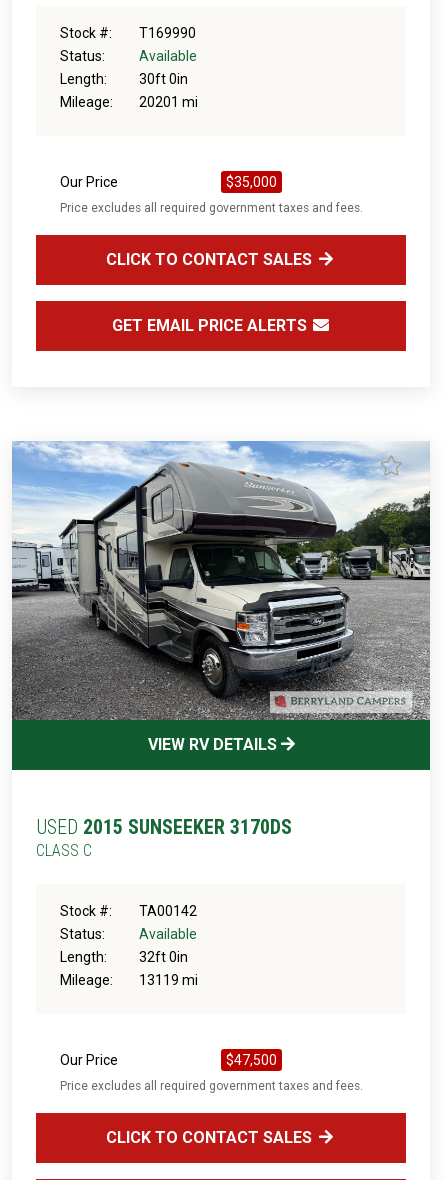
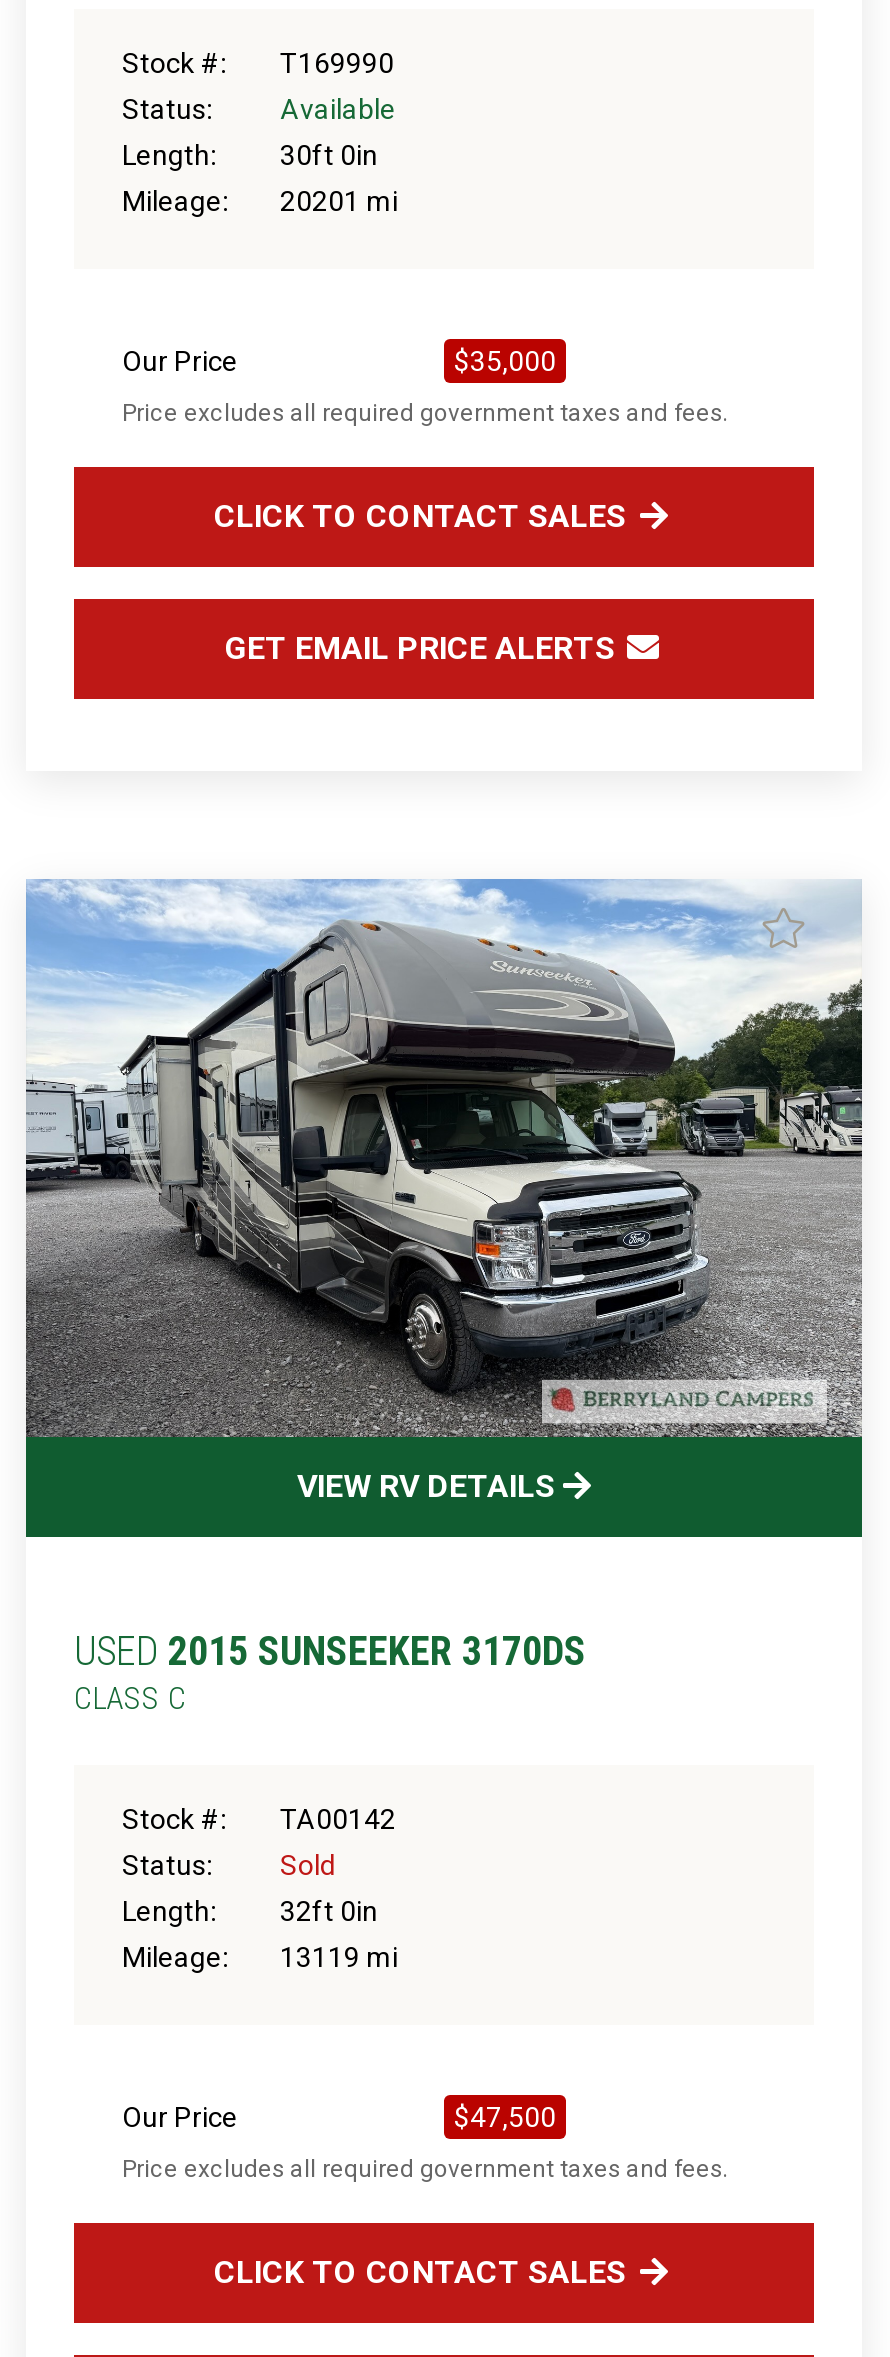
[139,926,197,942] Available -> [280,1848,336,1880] Sold

